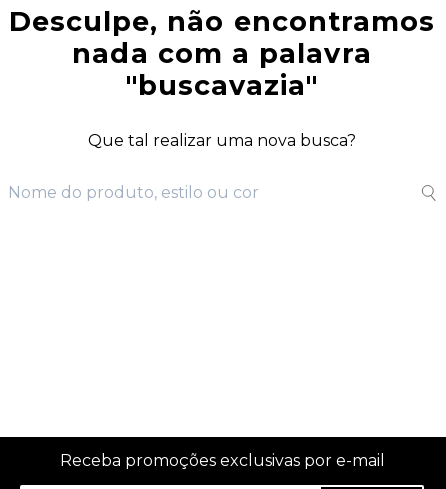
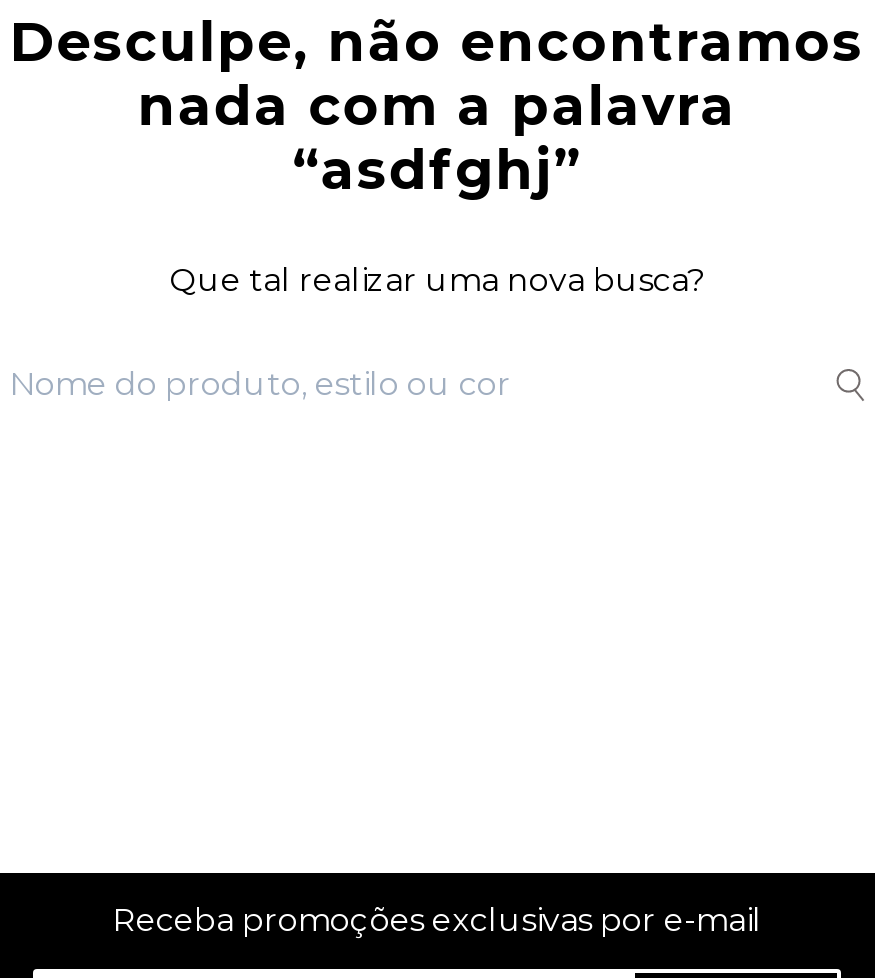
[126,69,318,102] "buscavazia" -> [292,137,582,203] “asdfghj”

